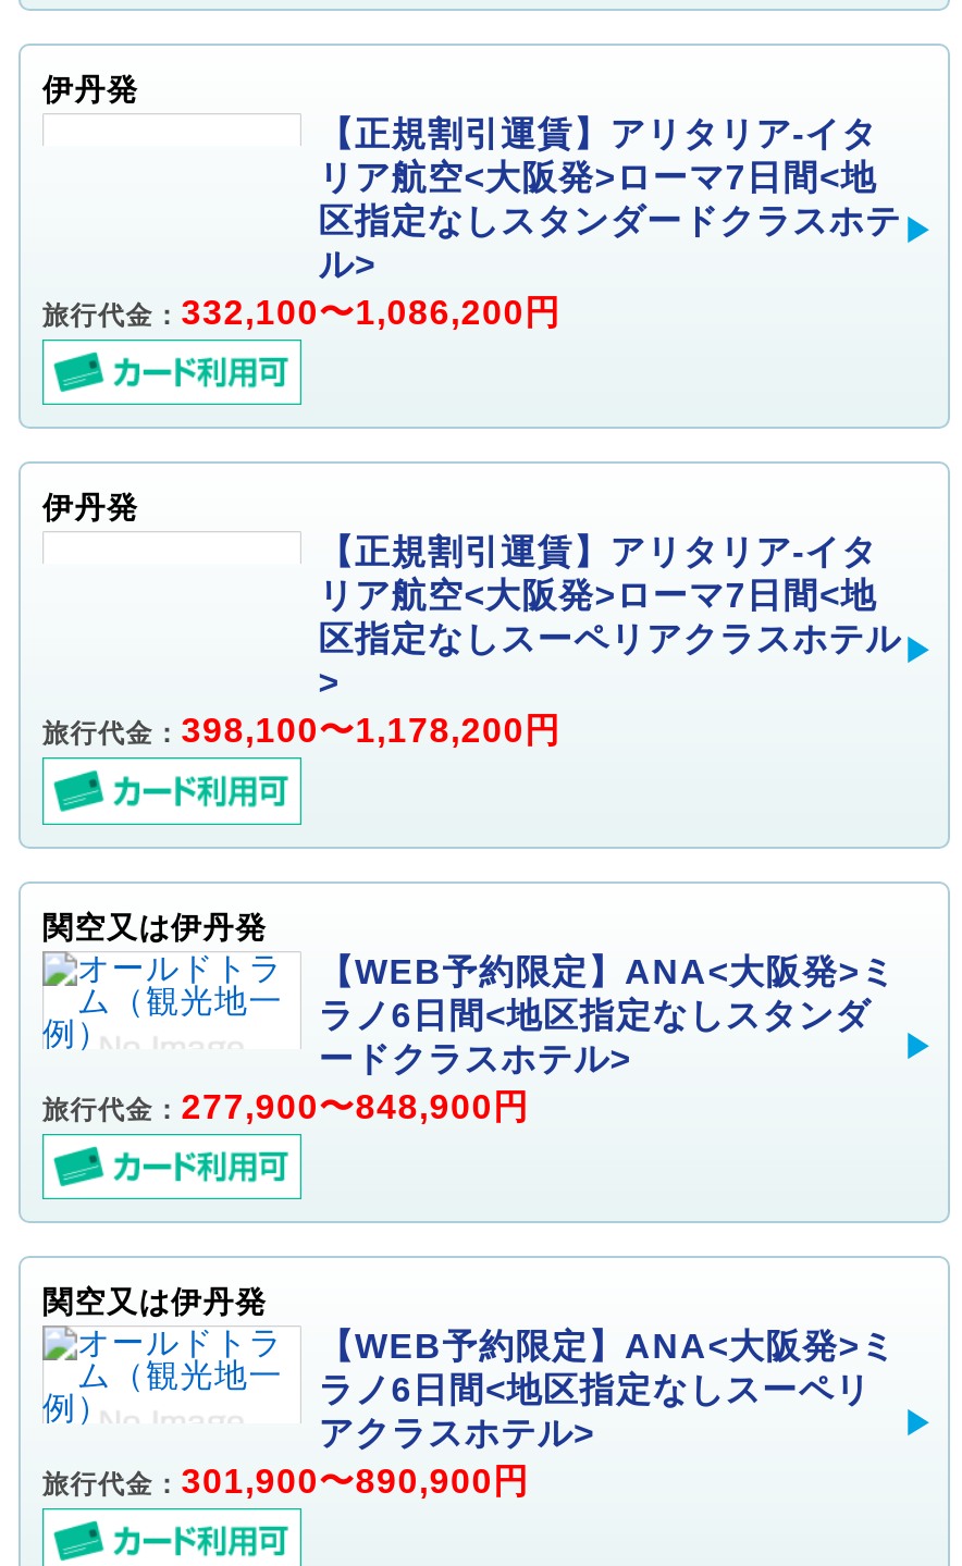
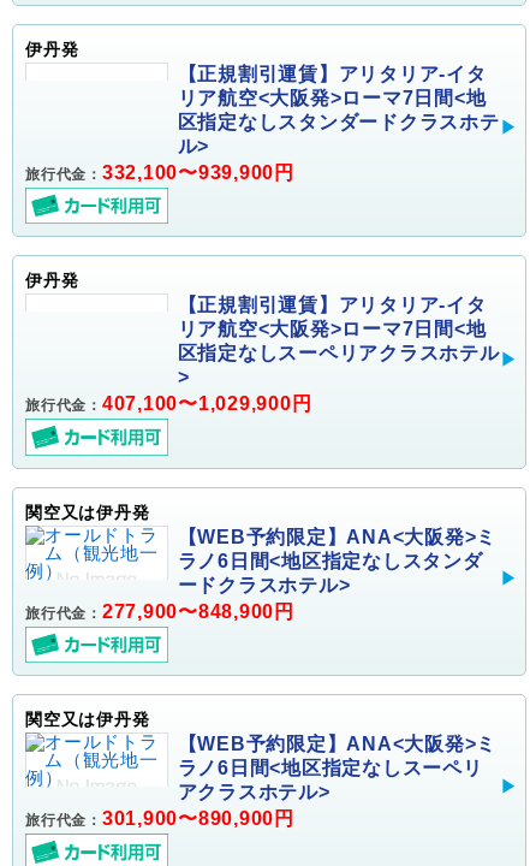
[42,293,561,330] 旅行代金：332,100〜1,086,200円 -> [25,162,294,182] 旅行代金：332,100〜939,900円
[42,712,561,749] 旅行代金：398,100〜1,178,200円 -> [25,394,312,414] 旅行代金：407,100〜1,029,900円

